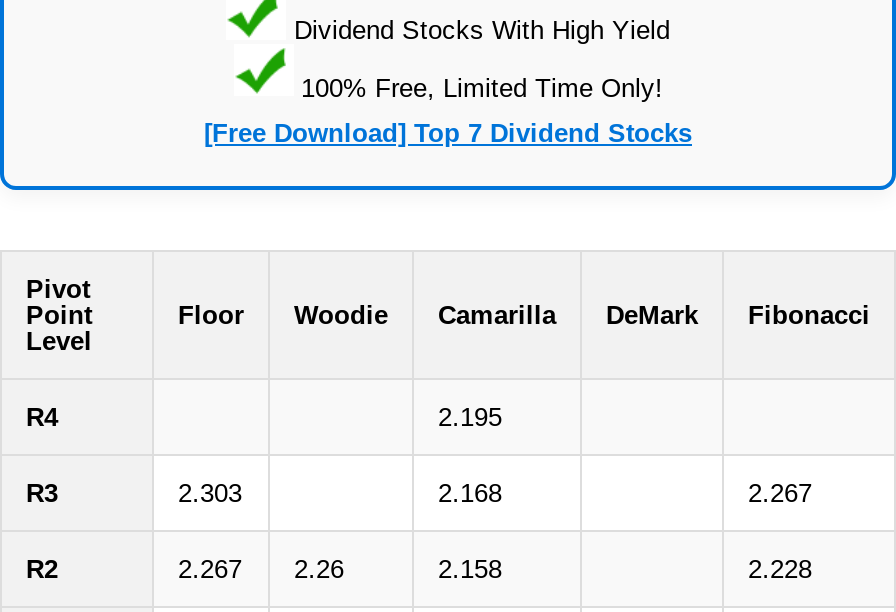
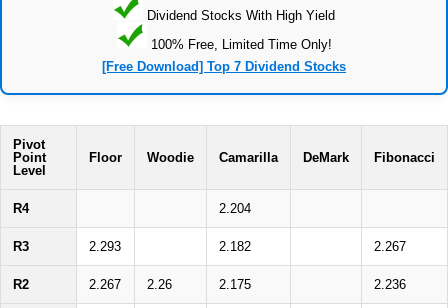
[438,402,502,432] 2.195 -> [219,201,251,216] 2.204
[178,478,242,508] 2.303 -> [89,239,121,254] 2.293
[438,478,502,508] 2.168 -> [219,239,251,254] 2.182
[438,554,502,584] 2.158 -> [219,277,251,292] 2.175
[748,554,812,584] 2.228 -> [374,277,406,292] 2.236

